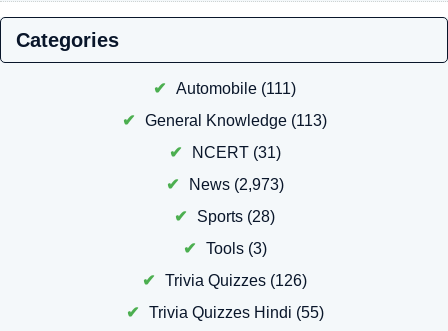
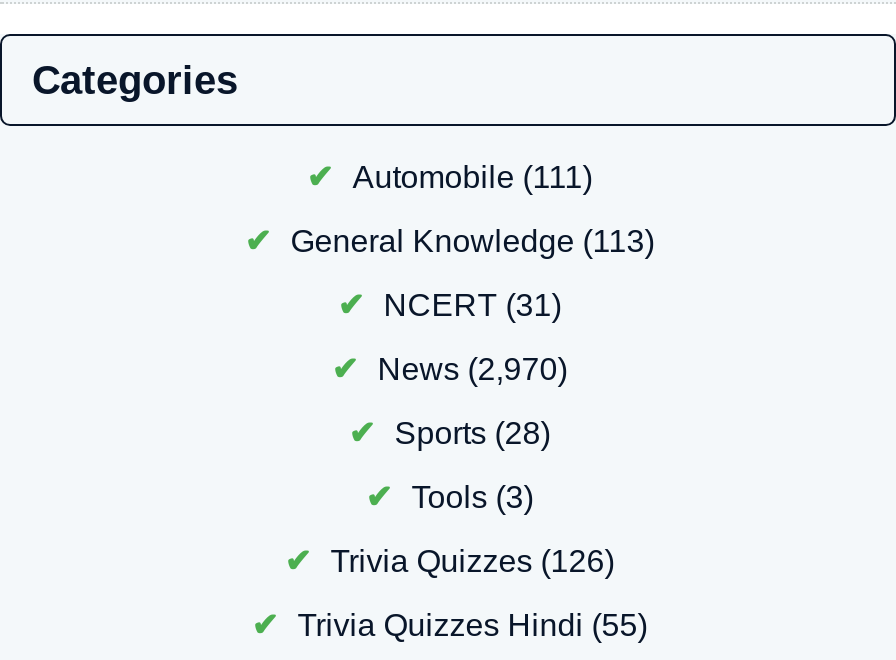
[189,176,284,193] News (2,973) -> [378,352,568,386] News (2,970)

